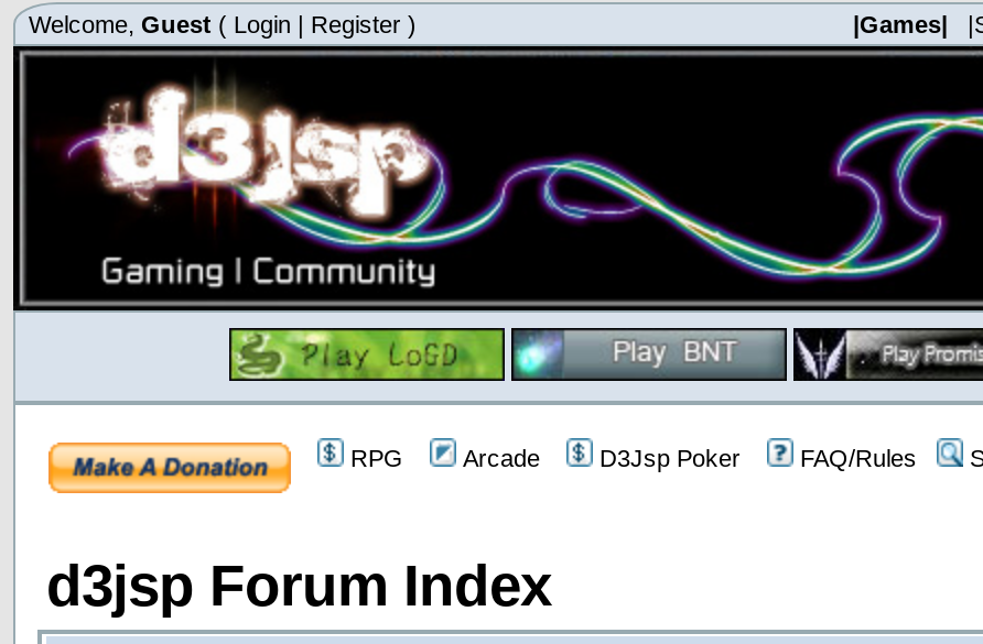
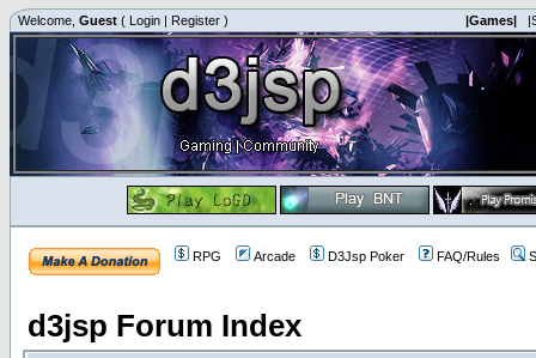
[13,44,976,313] [image] -> [10,31,532,177] [image]

